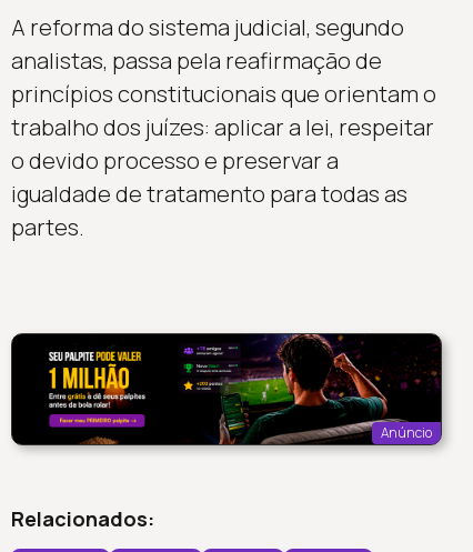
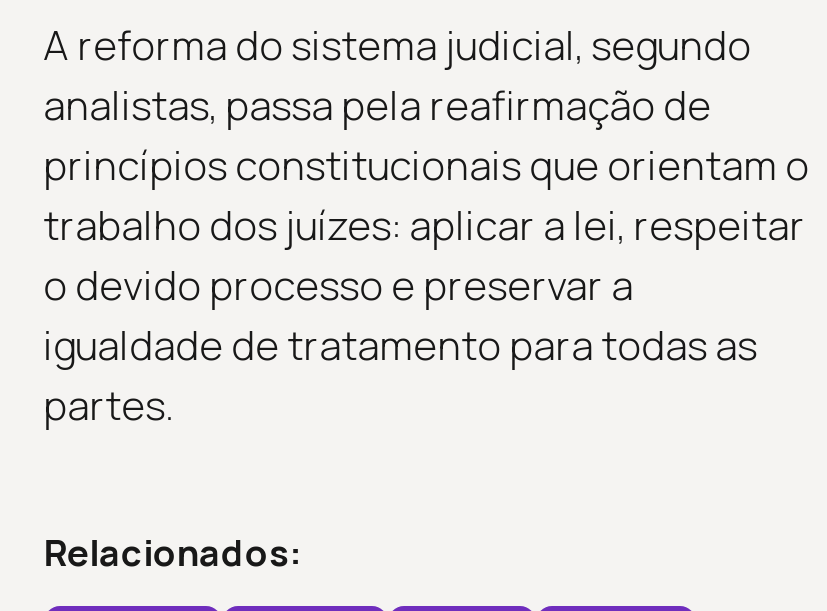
[10,332,446,450] [image] | Anúncio -> none

